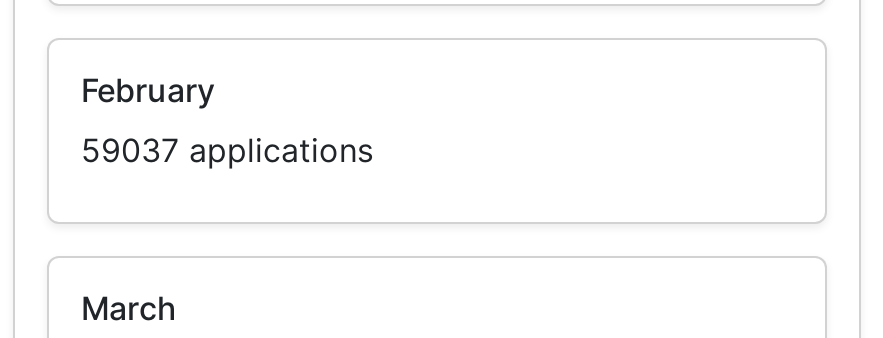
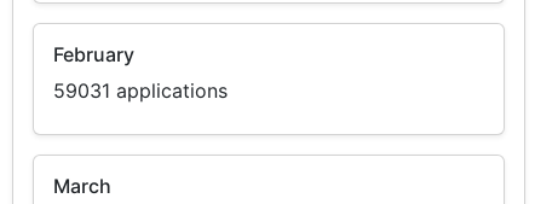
[81,130,373,170] 59037 applications -> [53,78,228,103] 59031 applications

